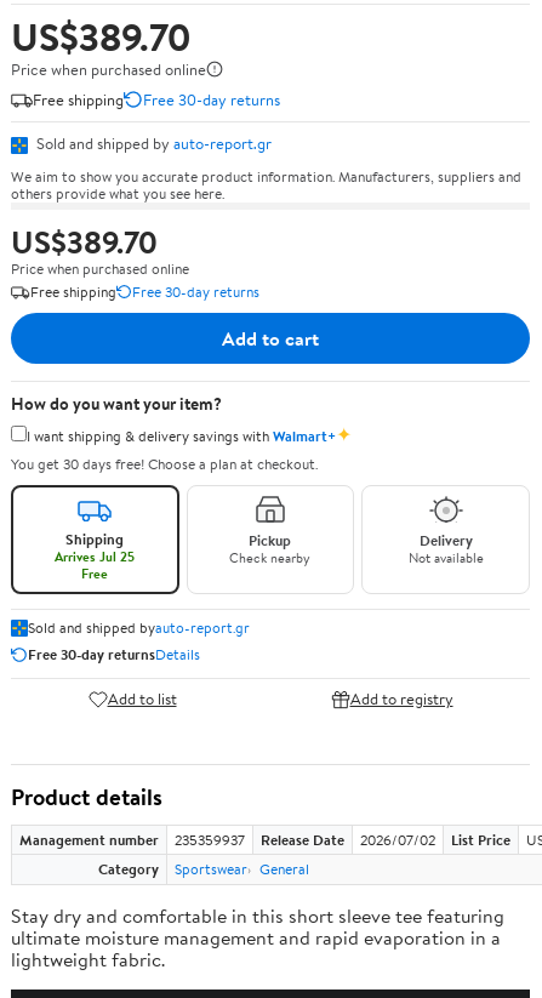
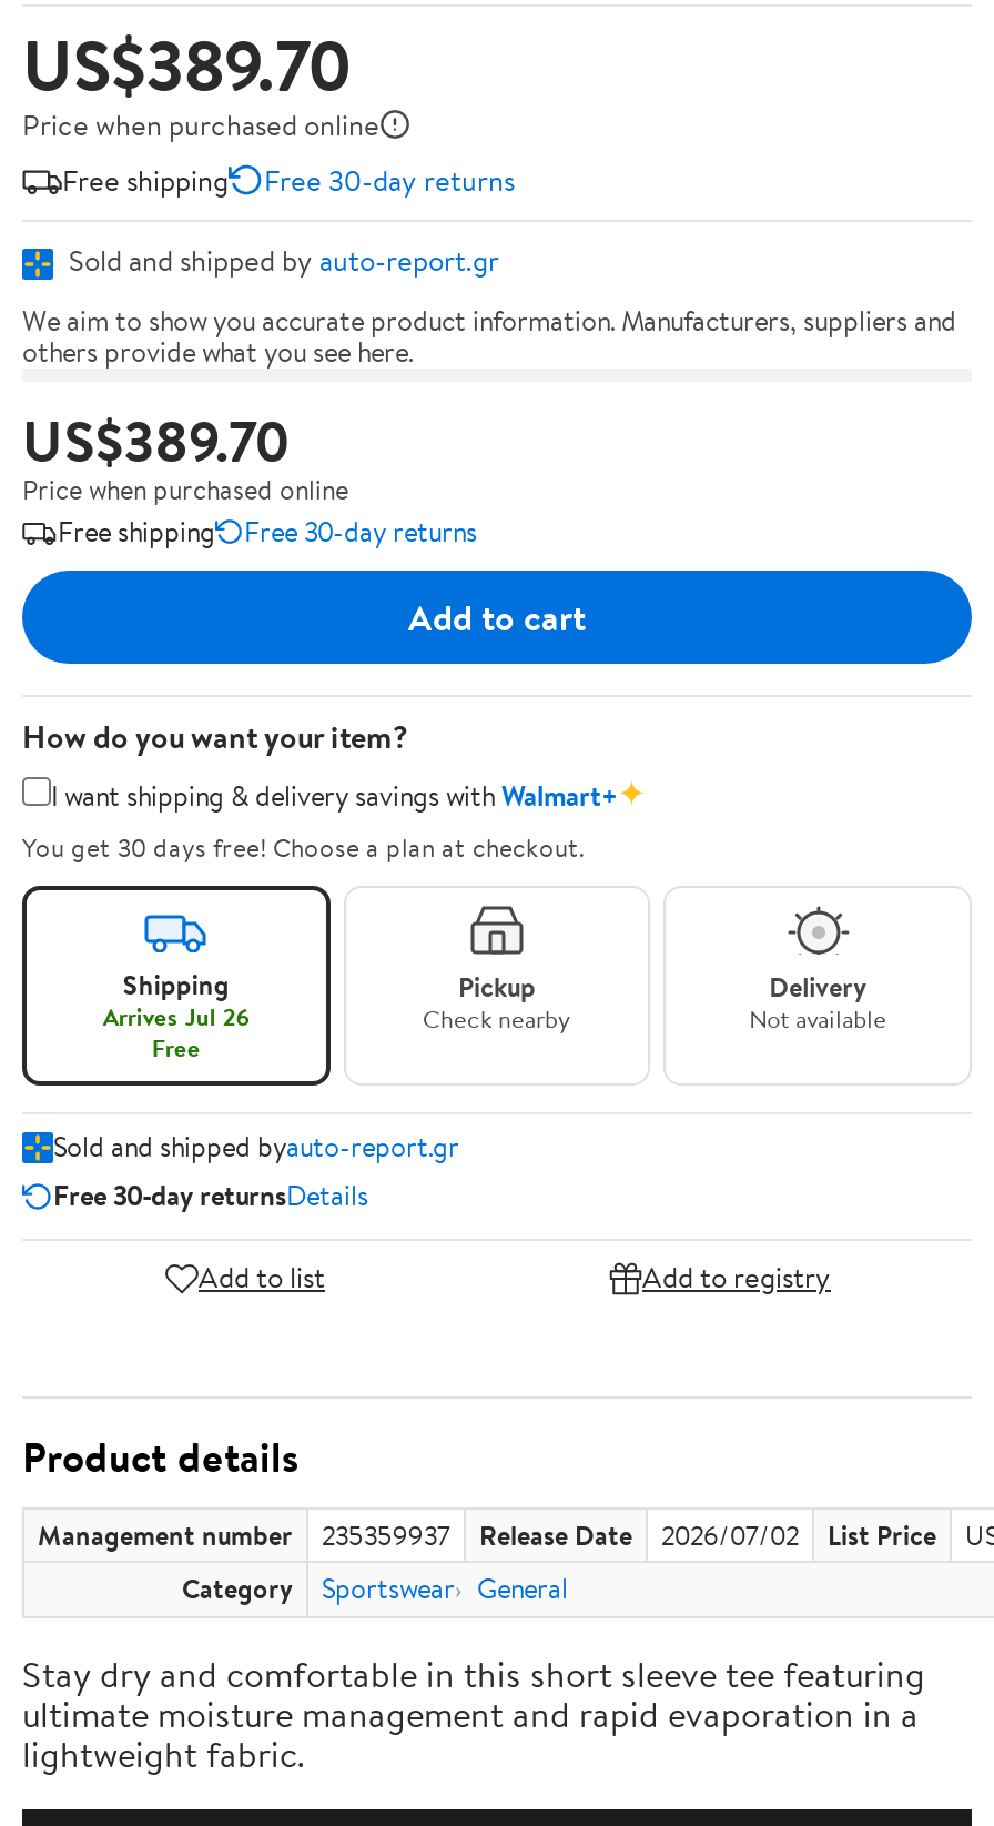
[55,547,135,566] Arrives Jul 25 -> [103,999,249,1035] Arrives Jul 26

